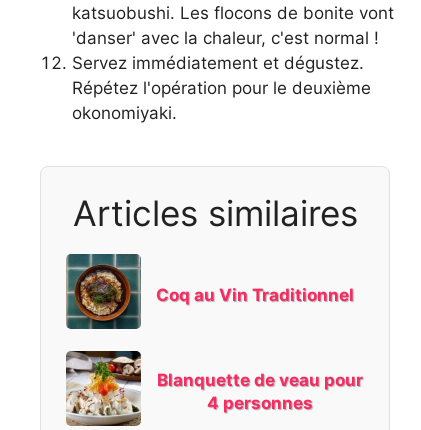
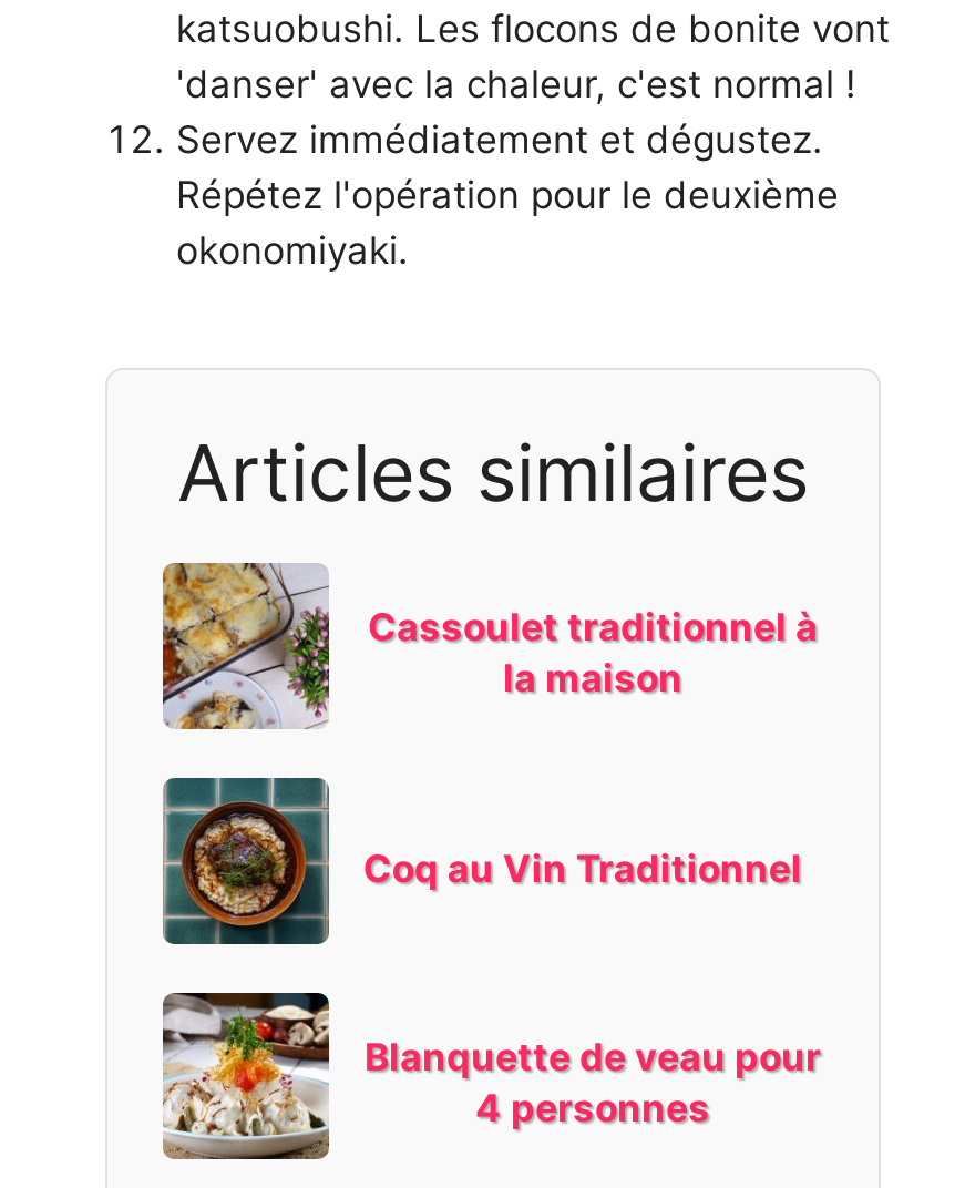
none -> [161,561,818,731] [image] | Cassoulet traditionnel à | la maison

